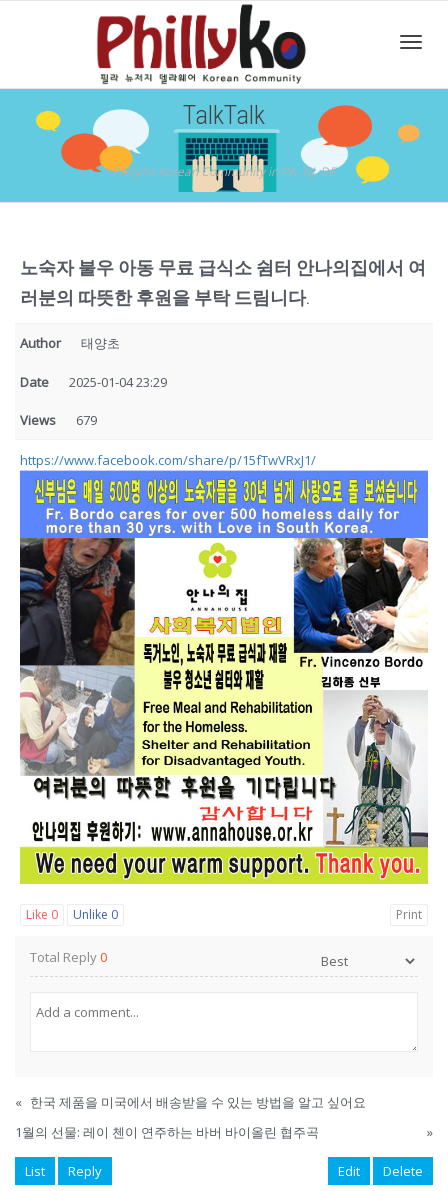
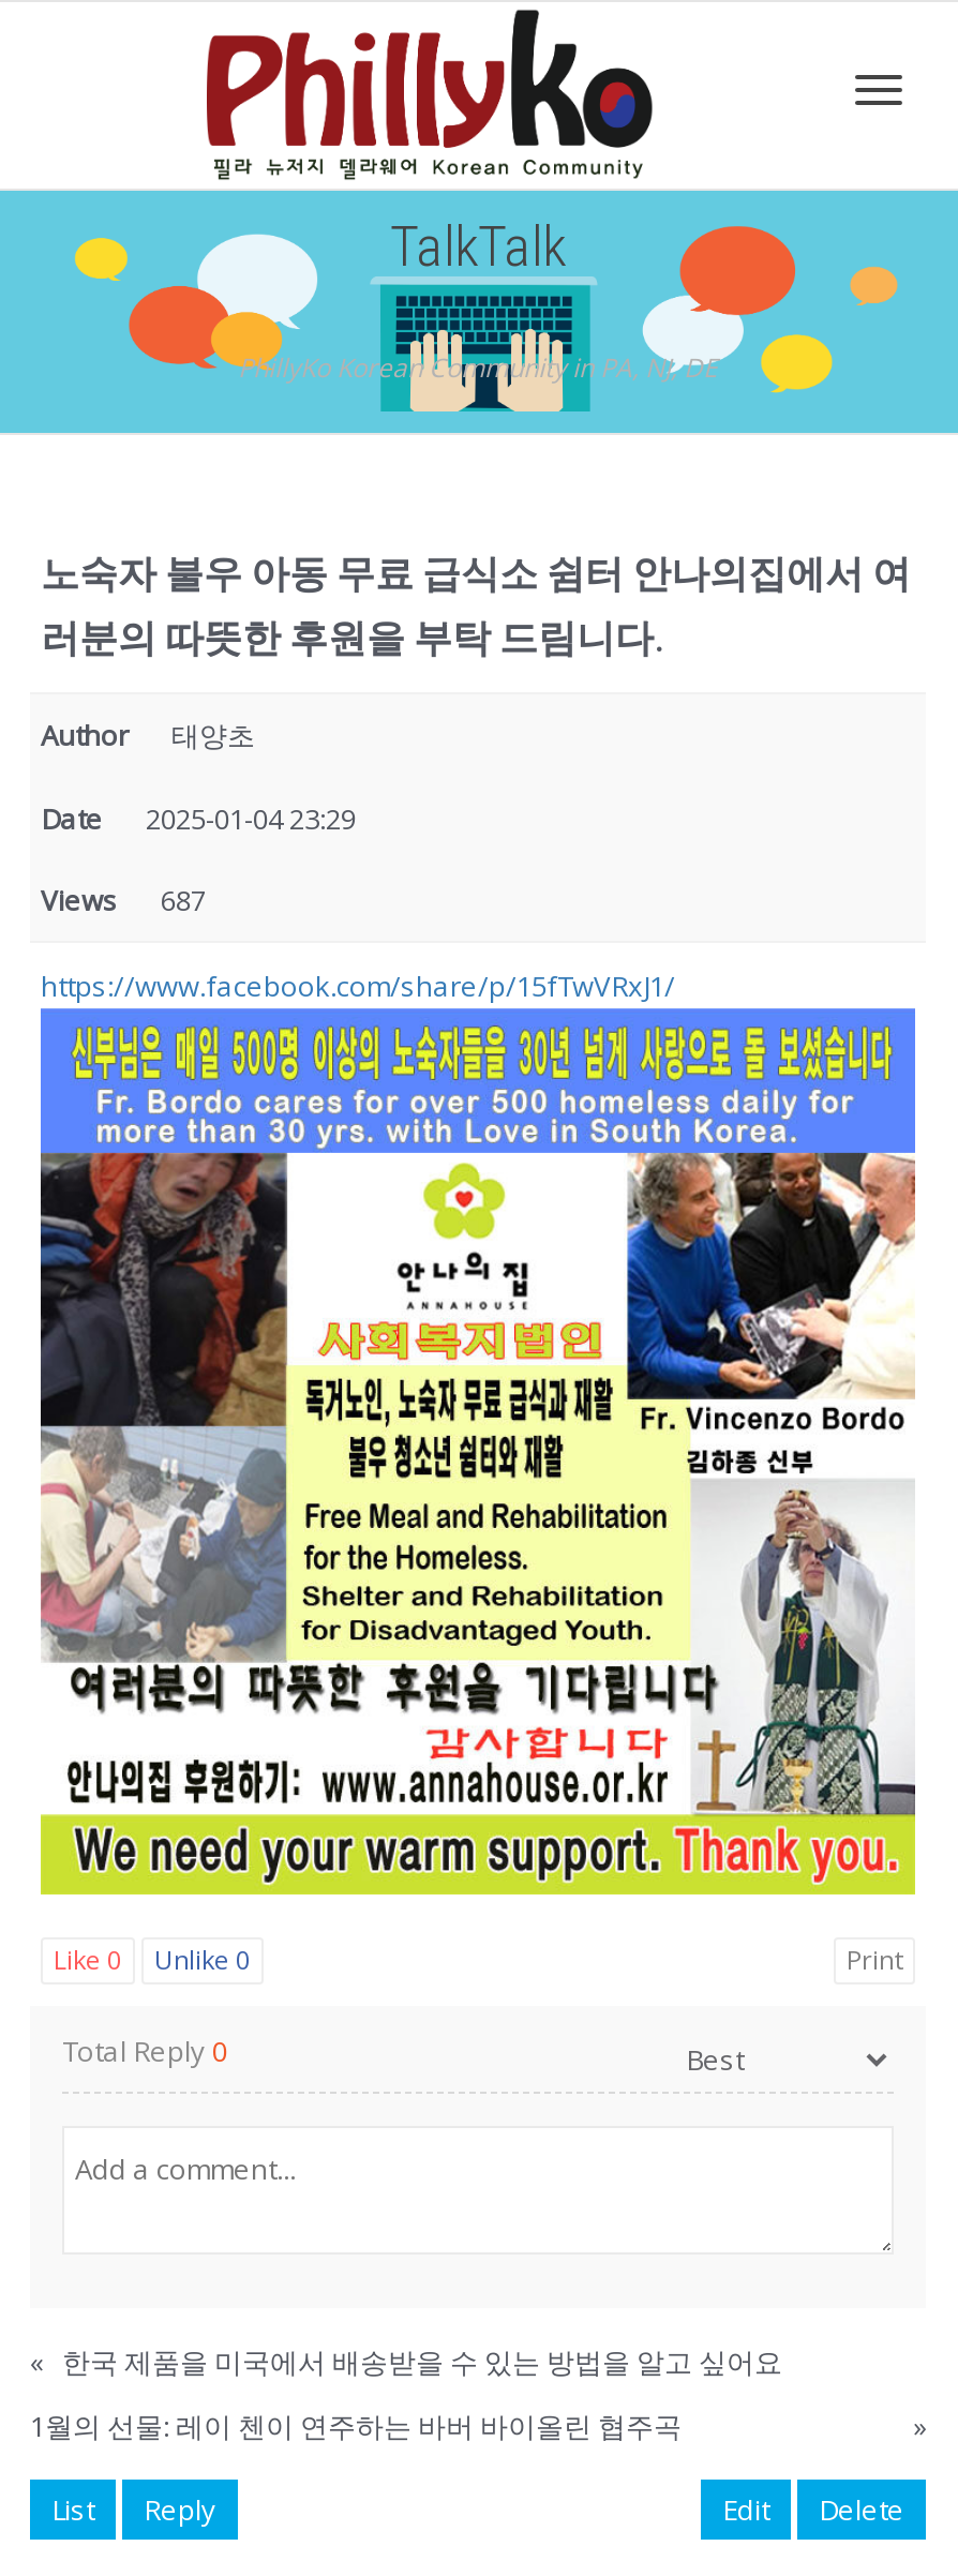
[20,411,97,429] Views 679 -> [41,881,206,919] Views 687

